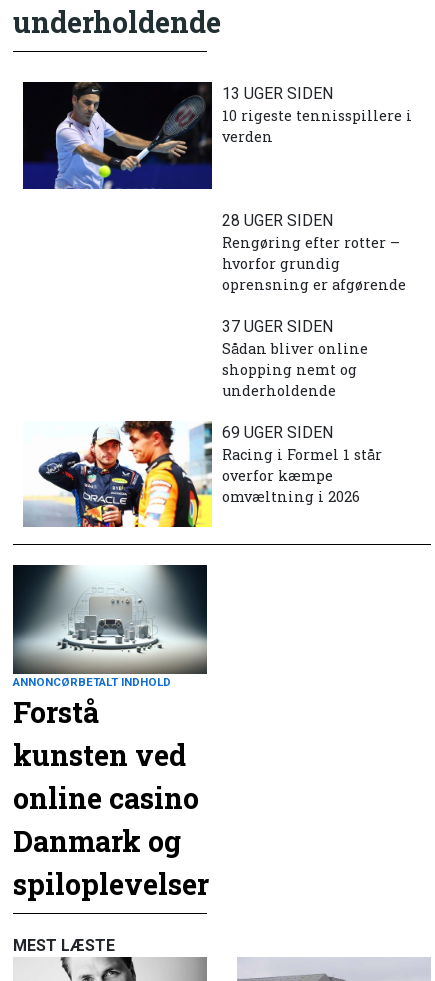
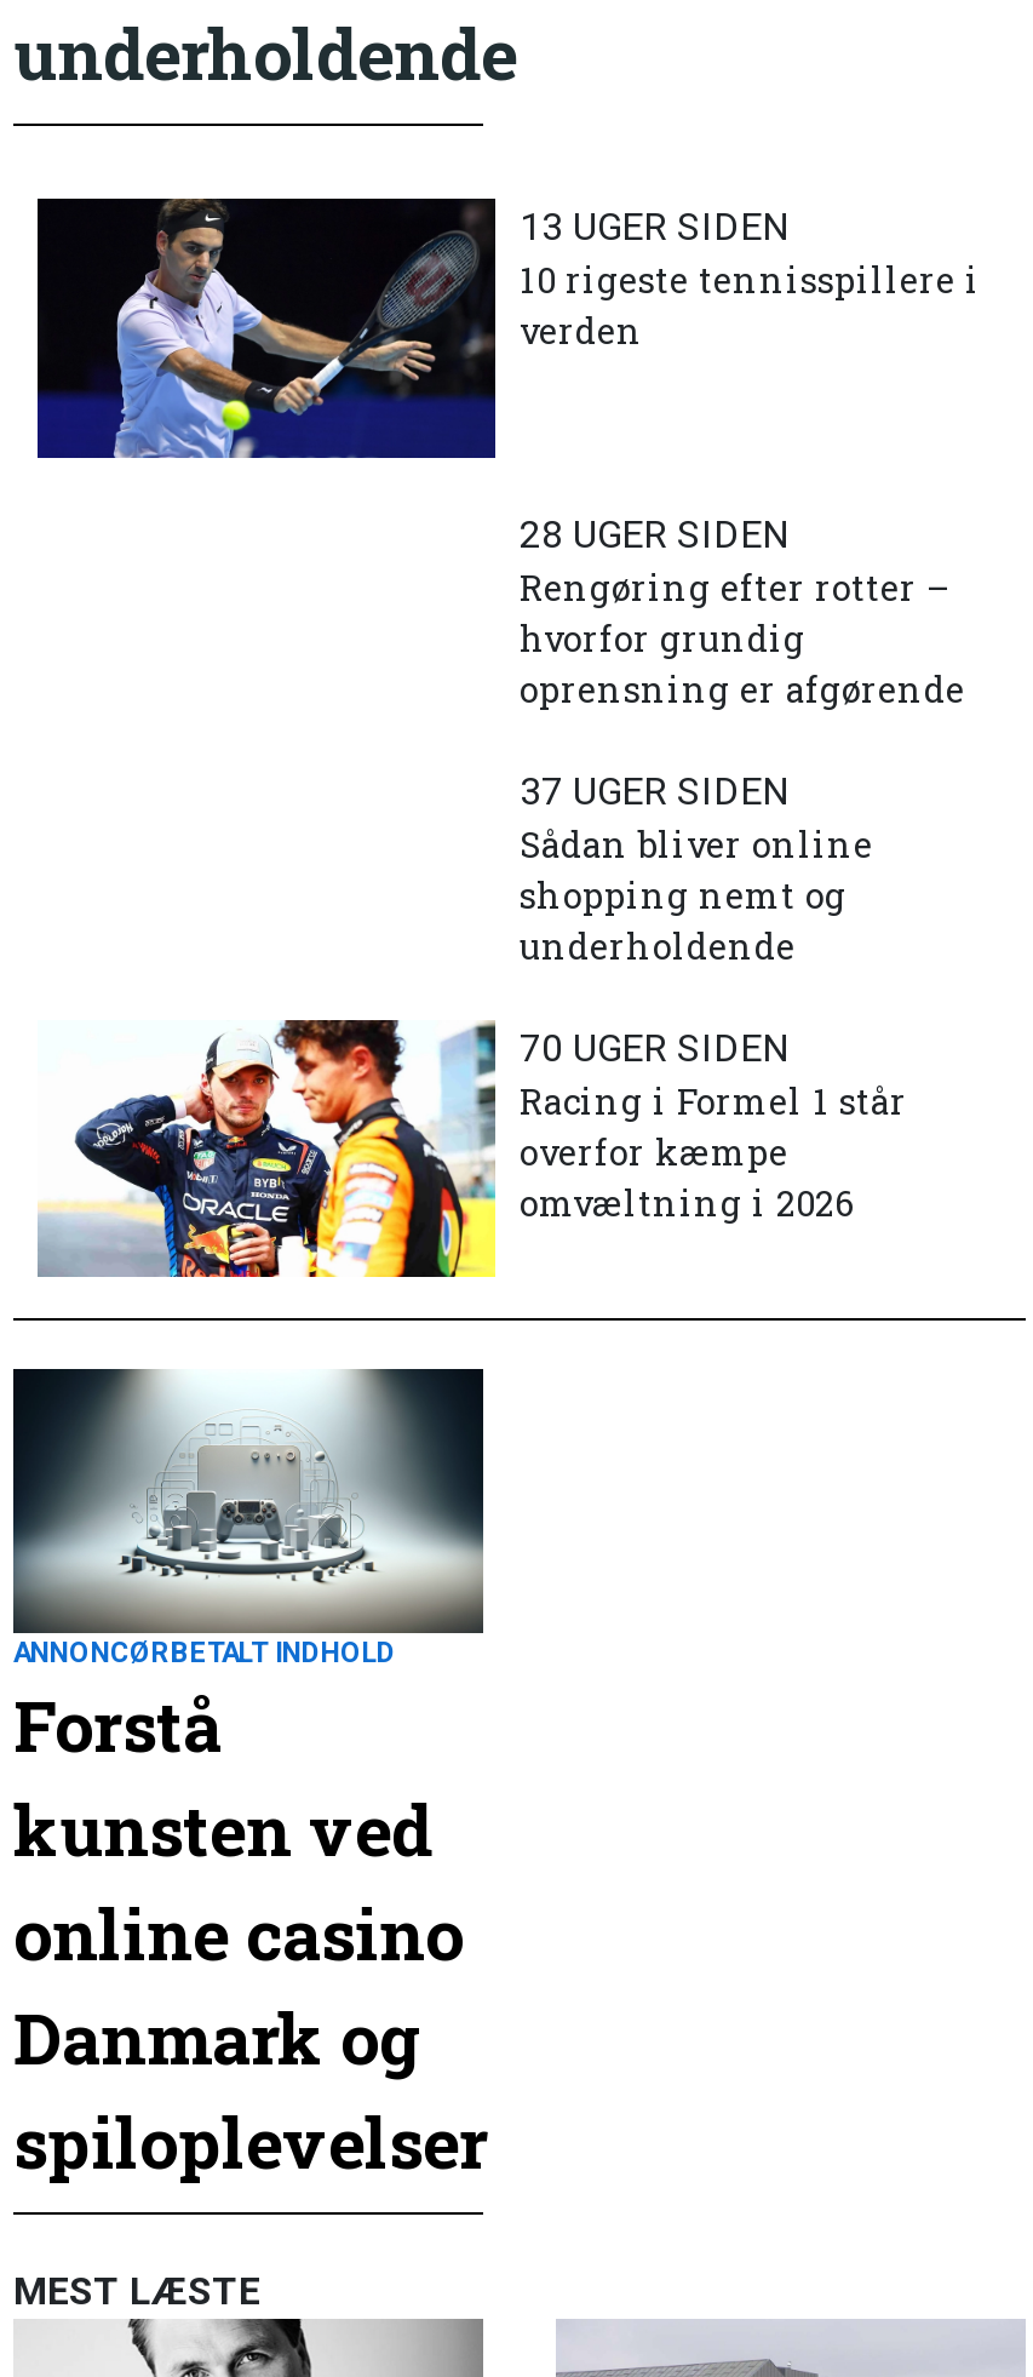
[222,422,333,441] 69 UGER SIDEN -> [520,1024,788,1070] 70 UGER SIDEN

